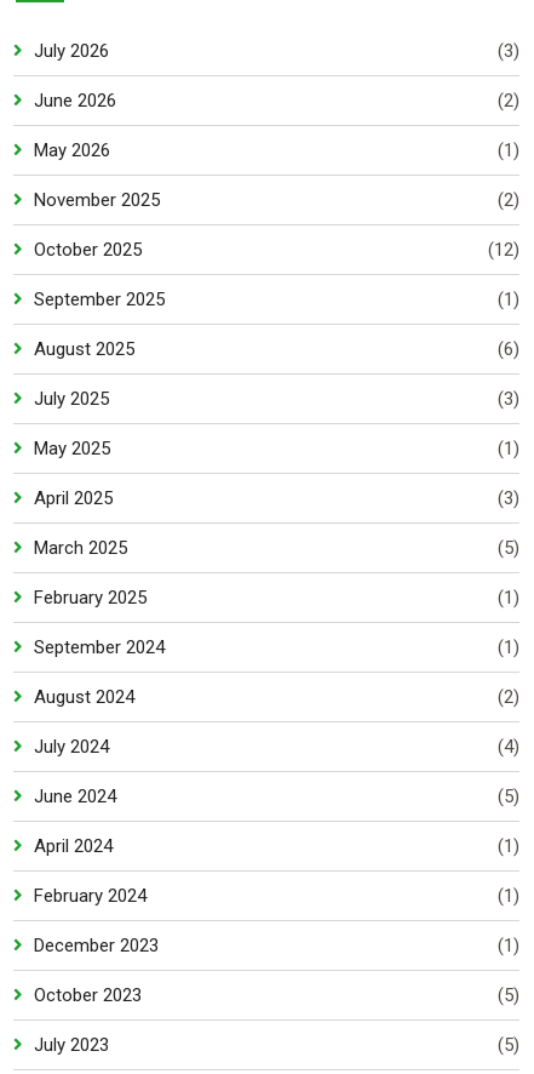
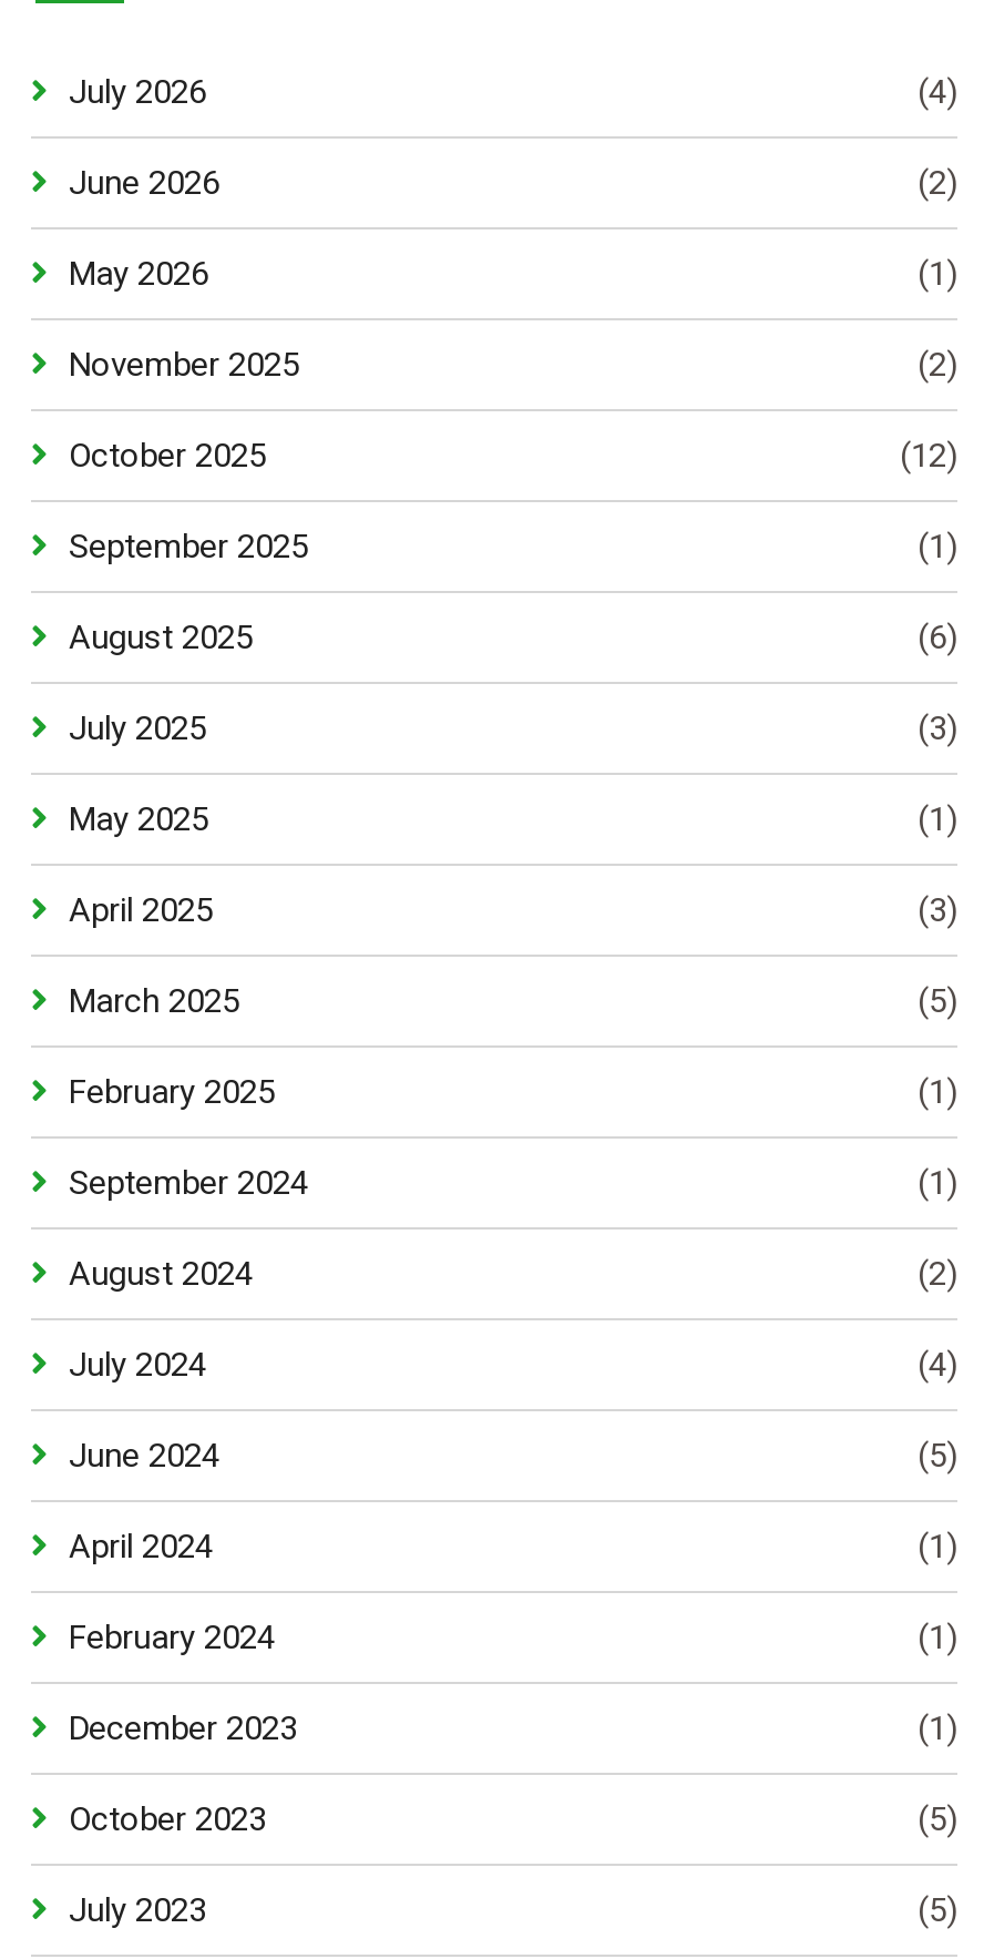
[493,40,519,62] (3) -> [909,73,957,112] (4)

